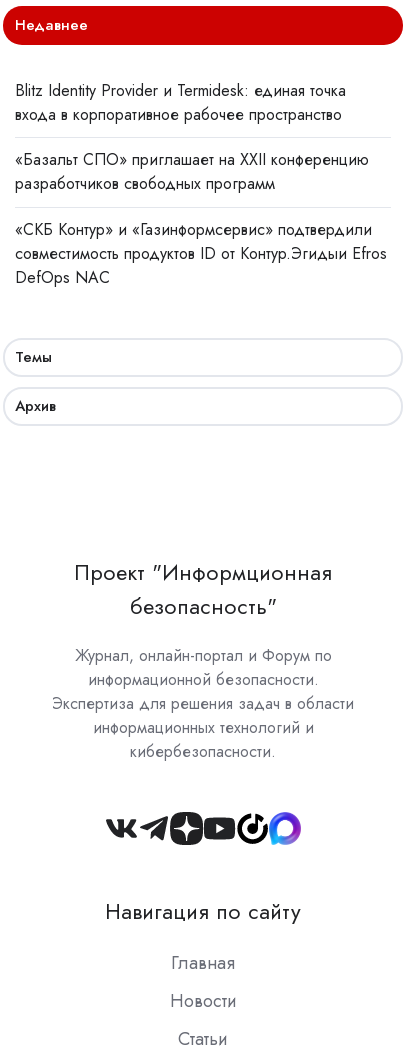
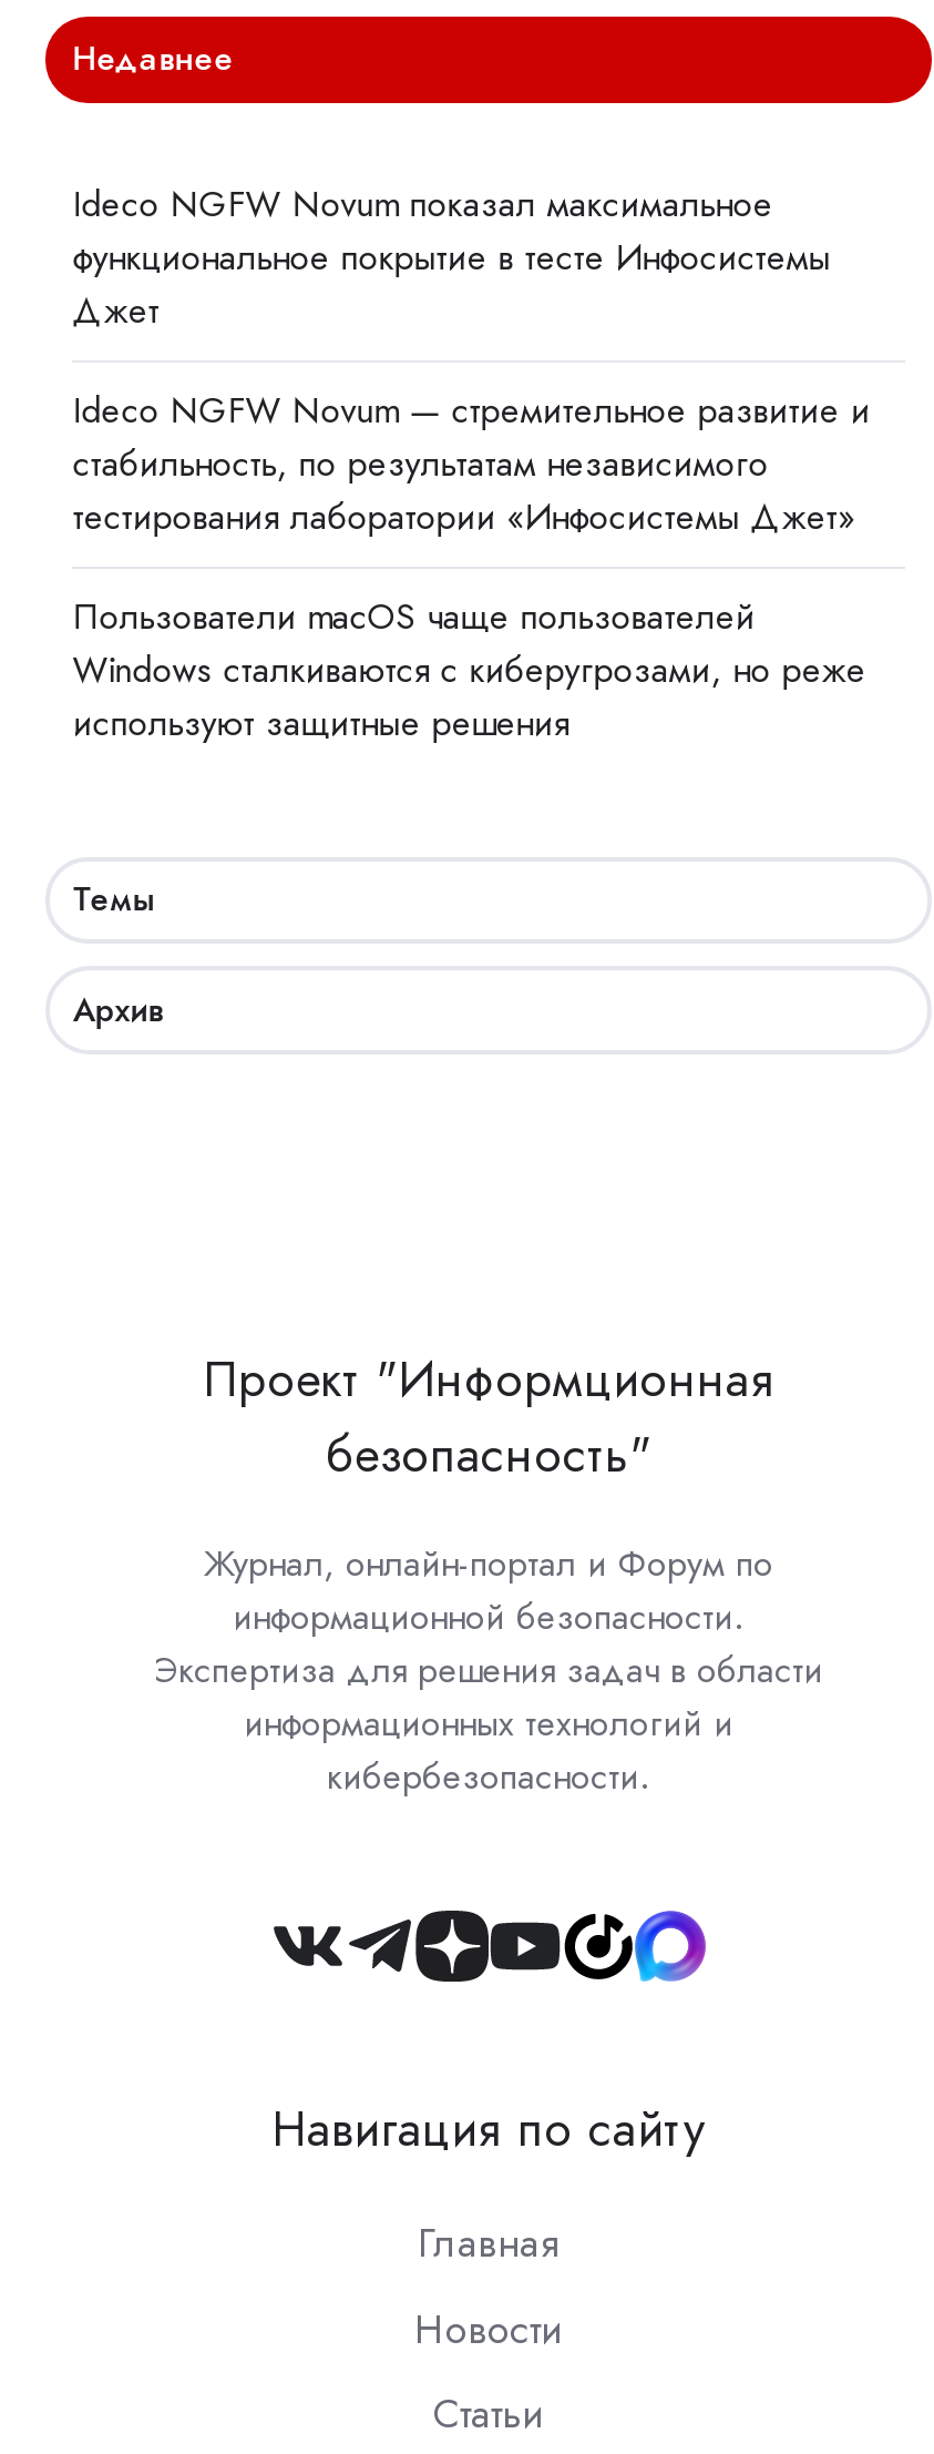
[15,79,346,126] Blitz Identity Provider и Termidesk: единая точка | входа в корпоративное рабочее пространство -> [72,178,830,336] Ideco NGFW Novum показал максимальное | функциональное покрытие в тесте Инфосистемы | Джет
[15,148,369,195] «Базальт СПО» приглашает на XXII конференцию | разработчиков свободных программ -> [72,385,870,542] Ideco NGFW Novum — стремительное развитие и | стабильность, по результатам независимого | тестирования лаборатории «Инфосистемы Джет»
[15,218,387,289] «СКБ Контур» и «Газинформсервис» подтвердили | совместимость продуктов ID от Контур.Эгидыи Efros | DefOps NAC -> [72,591,866,749] Пользователи macOS чаще пользователей | Windows сталкиваются с киберугрозами, но реже | используют защитные решения

